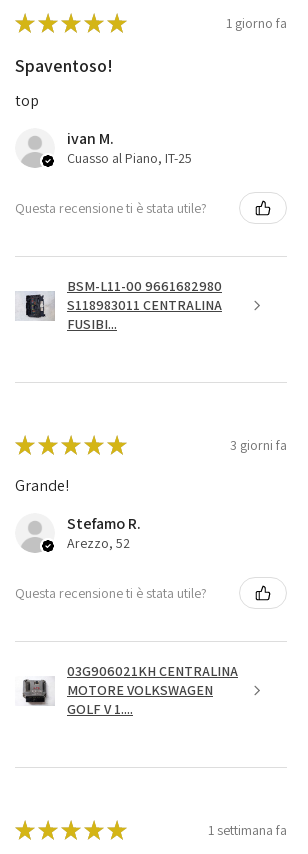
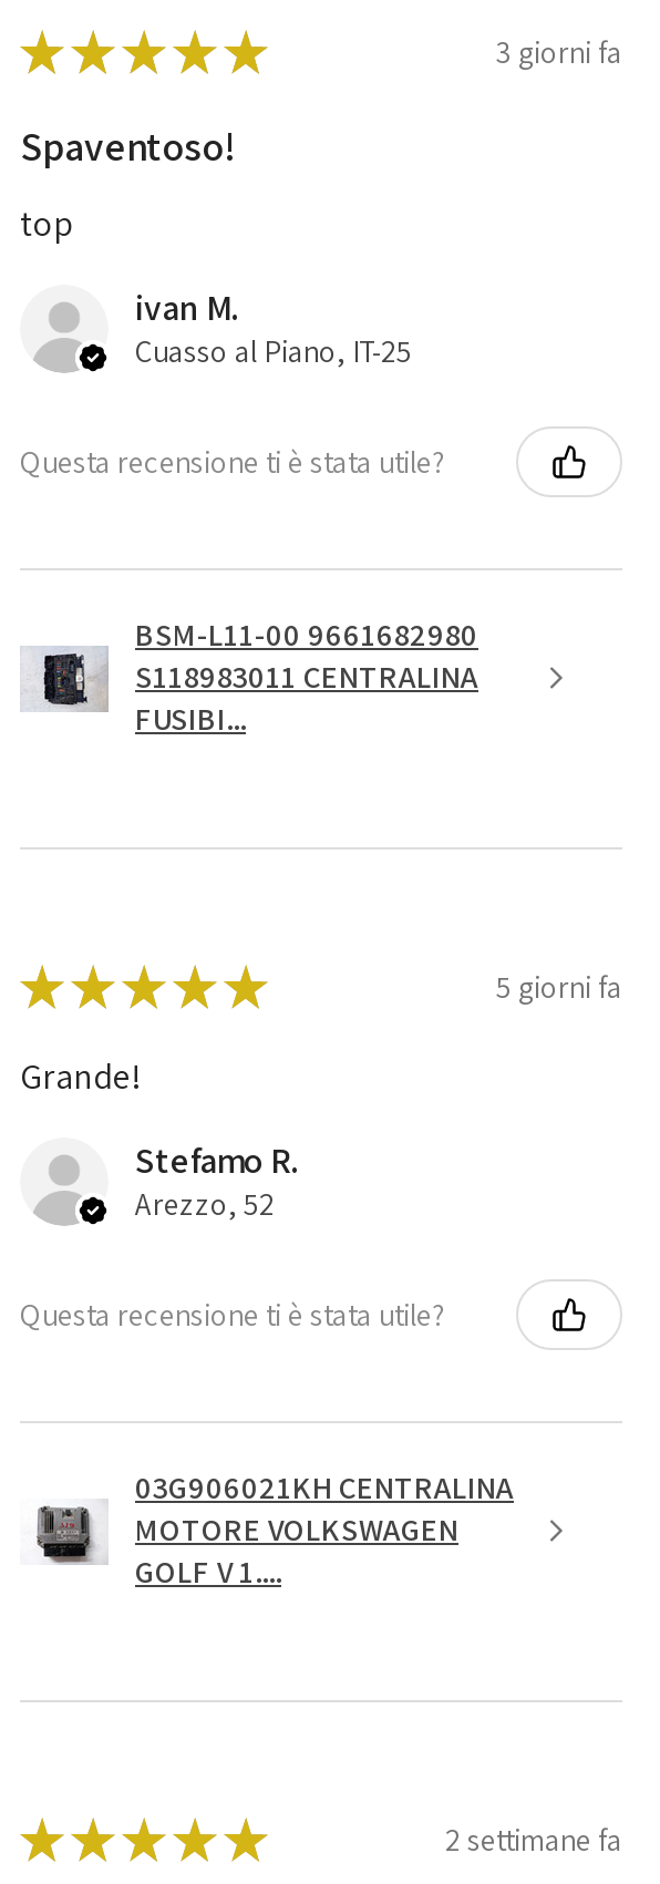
[226,14,287,32] 1 giorno fa -> [496,31,622,71] 3 giorni fa
[230,436,287,454] 3 giorni fa -> [496,966,622,1006] 5 giorni fa
[208,821,287,839] 1 settimana fa -> [445,1819,622,1859] 2 settimane fa

